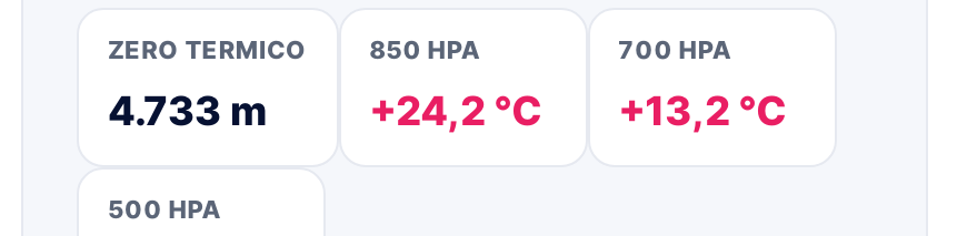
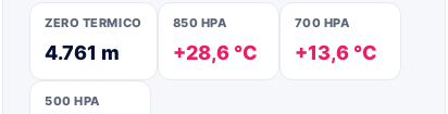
[108,86,268,133] 4.733 m -> [45,41,120,64] 4.761 m
[369,86,543,133] +24,2 °C -> [172,41,257,64] +28,6 °C
[618,86,787,133] +13,2 °C -> [294,41,377,64] +13,6 °C

